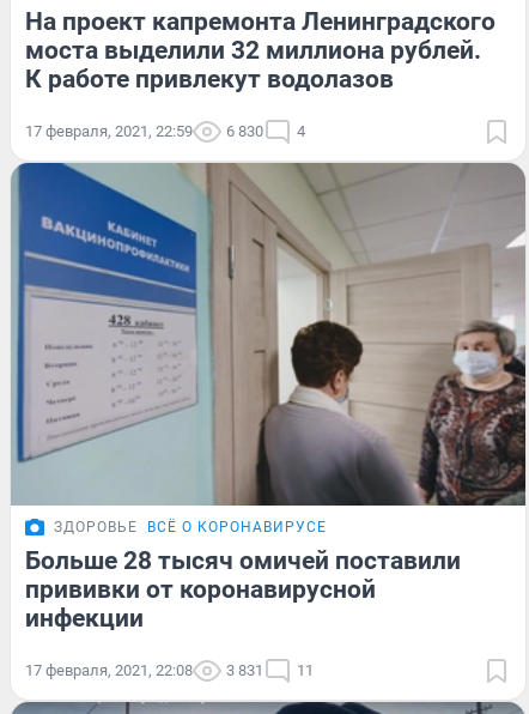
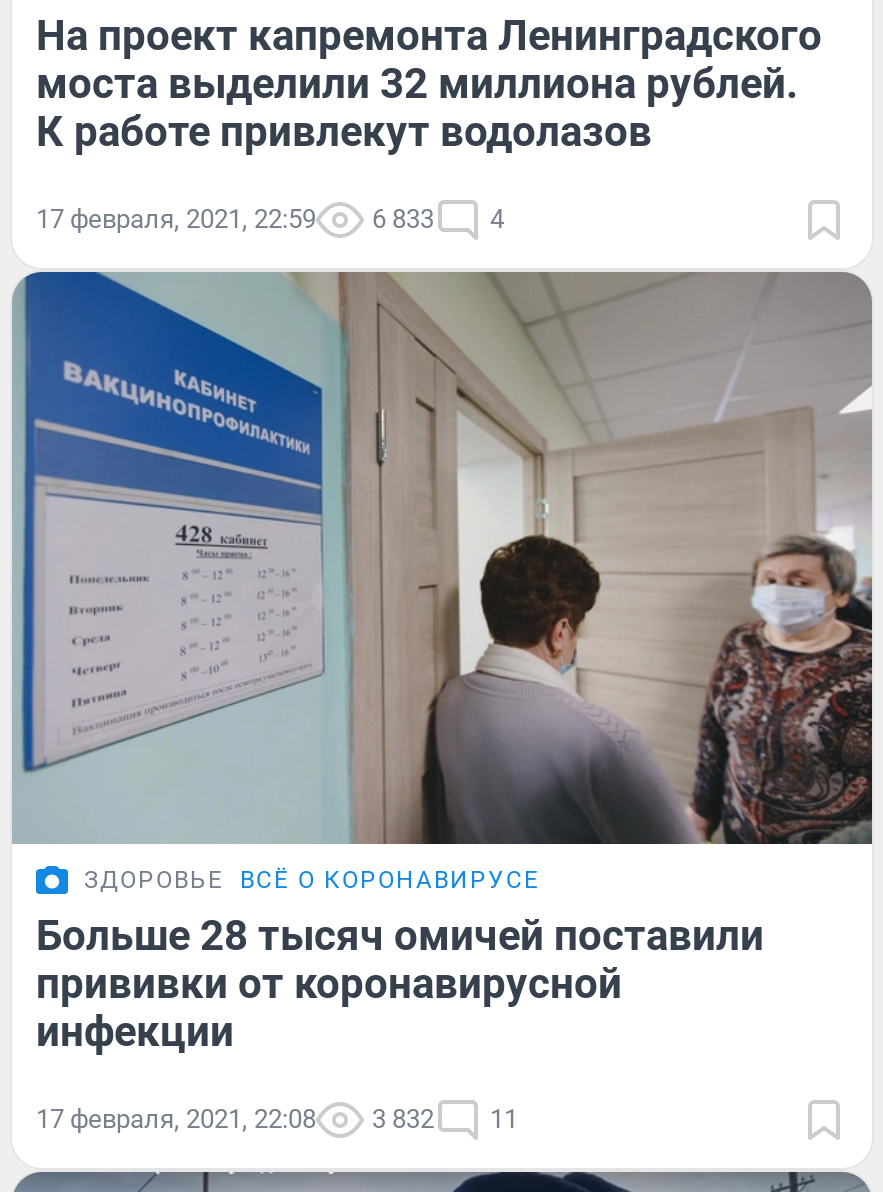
[25,122,305,140] 17 февраля, 2021, 22:59 6 830 4 -> [36,203,504,233] 17 февраля, 2021, 22:59 6 833 4
[25,662,314,680] 17 февраля, 2021, 22:08 3 831 11 -> [36,1105,518,1135] 17 февраля, 2021, 22:08 3 832 11

